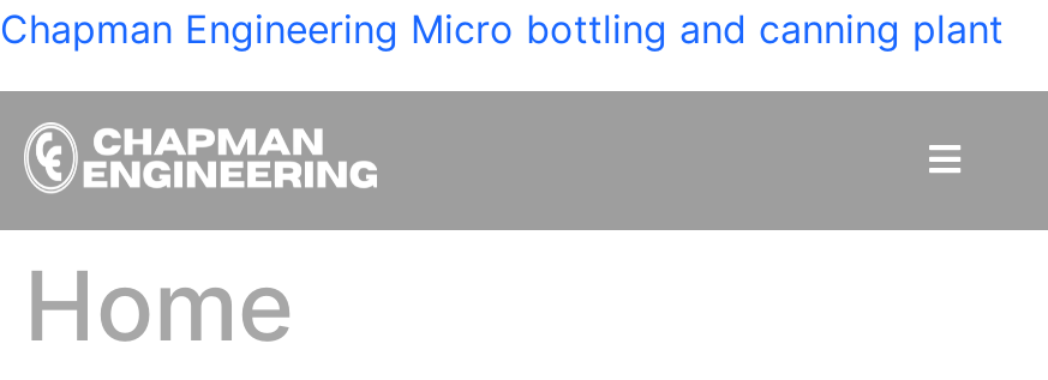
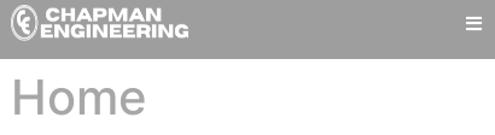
[0,5,1004,53] Chapman Engineering Micro bottling and canning plant -> none

